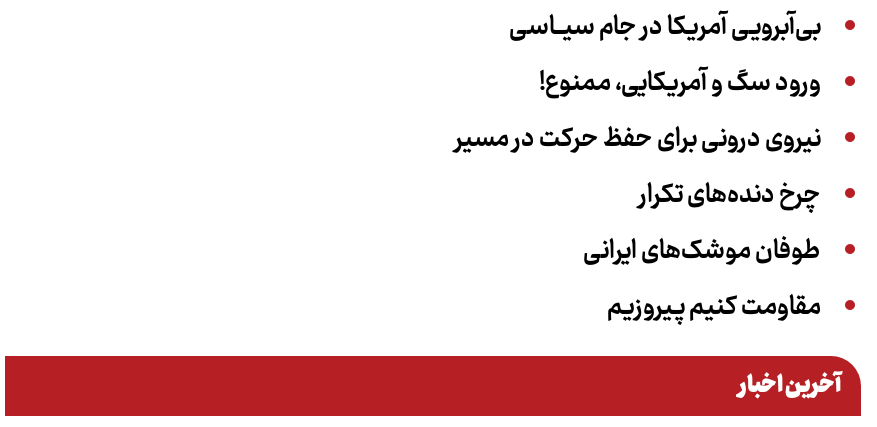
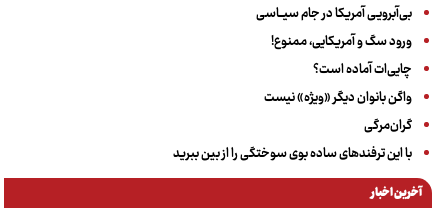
[455,116,821,332] نیروی درونی برای حفظ حرکت در مسیر | چرخ دنده‌های تکرار | طوفان موشک‌های ایرانی | مقاومت کنیم پـیروزیم -> [173,58,412,166] چایی‌ات آماده است؟ | واگن بانوان دیگر «ویژه» نیست | گران‌مرگی | با این ترفندهای ساده بوی سوختگی را از بین ببرید

